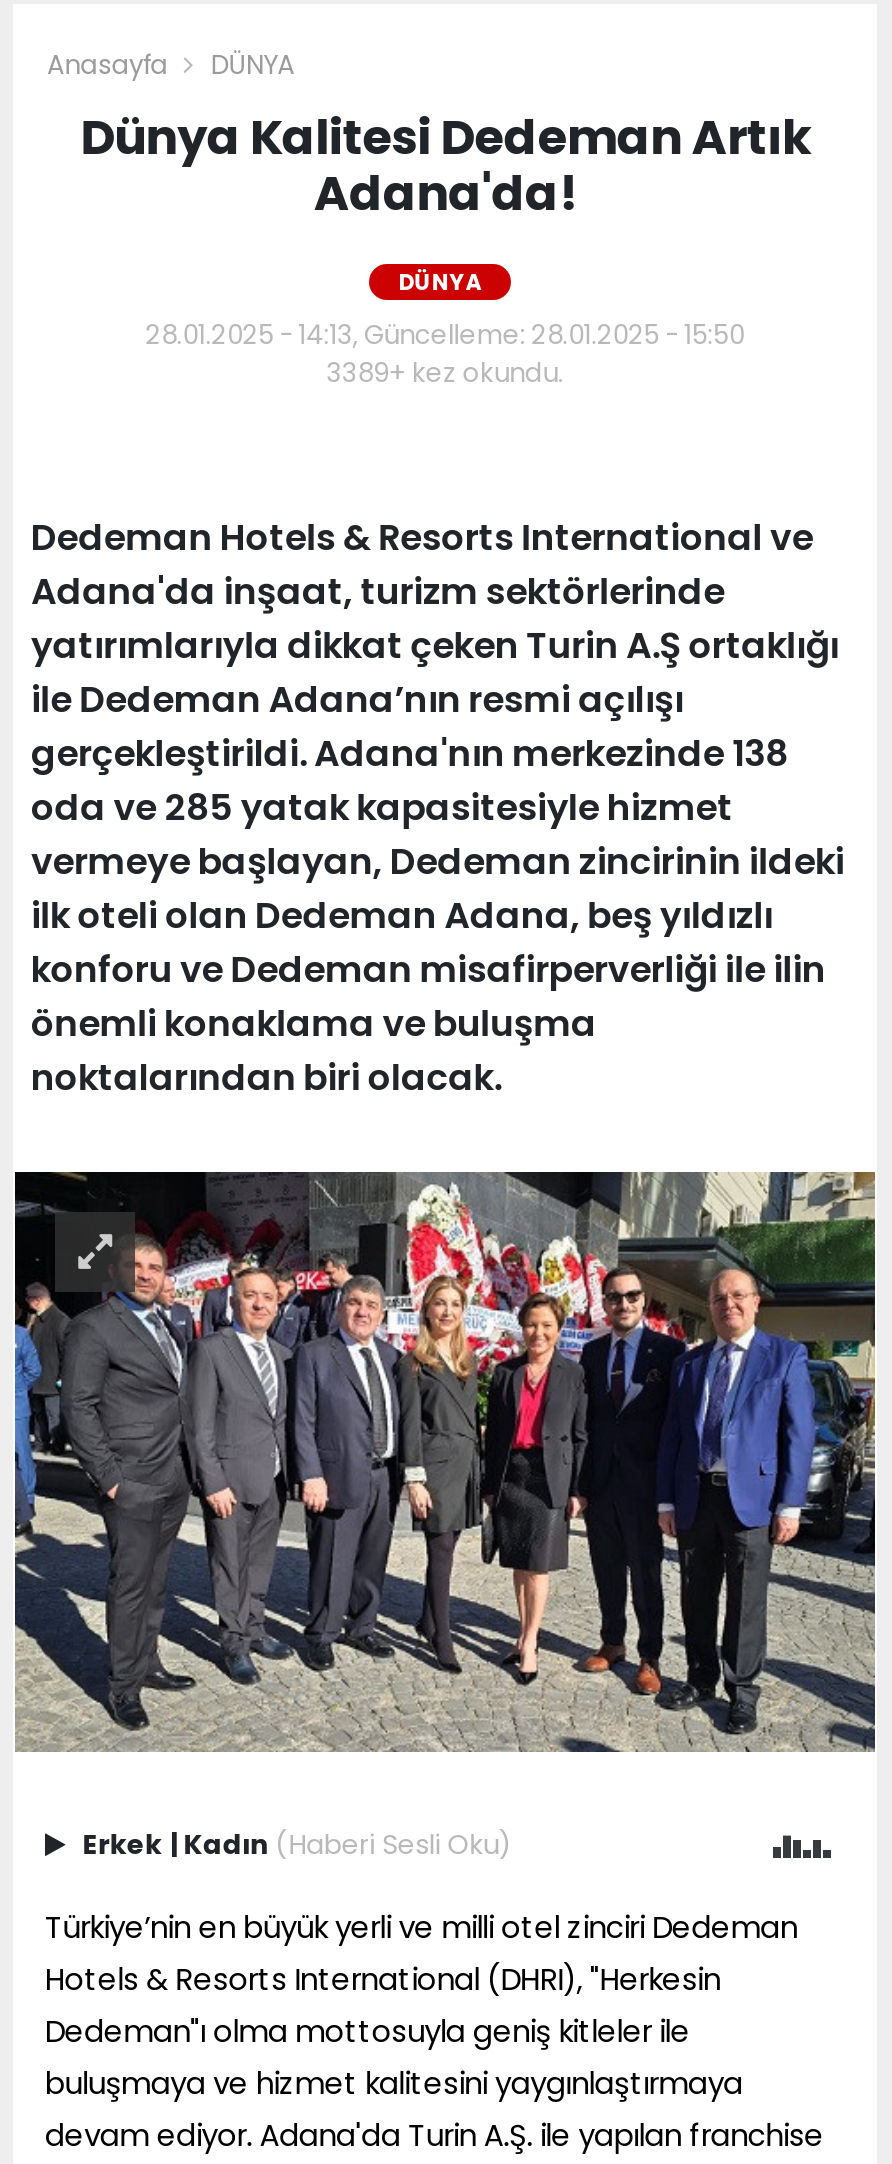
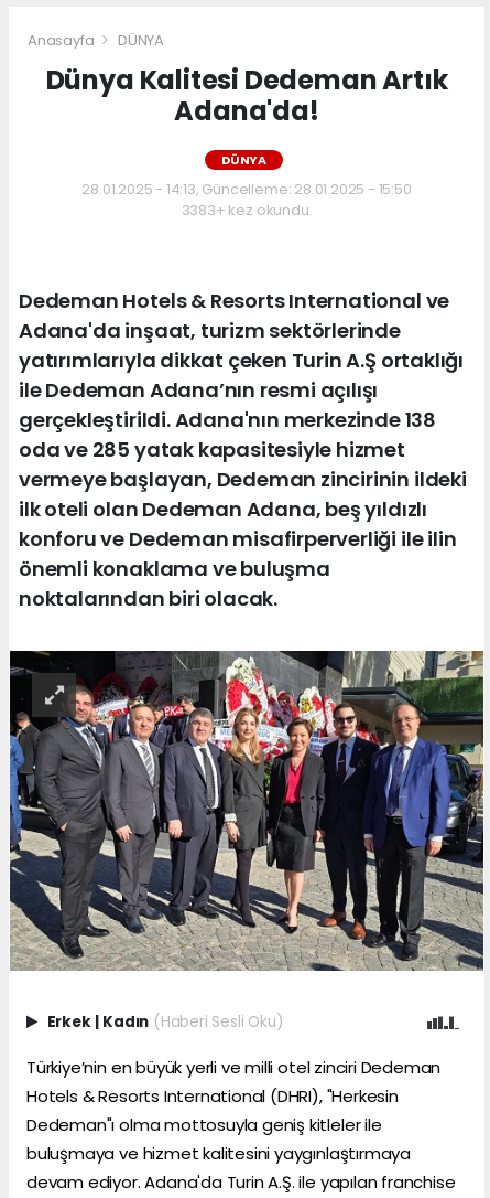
[326,355,564,393] 3389+ kez okundu. -> [181,200,312,221] 3383+ kez okundu.

